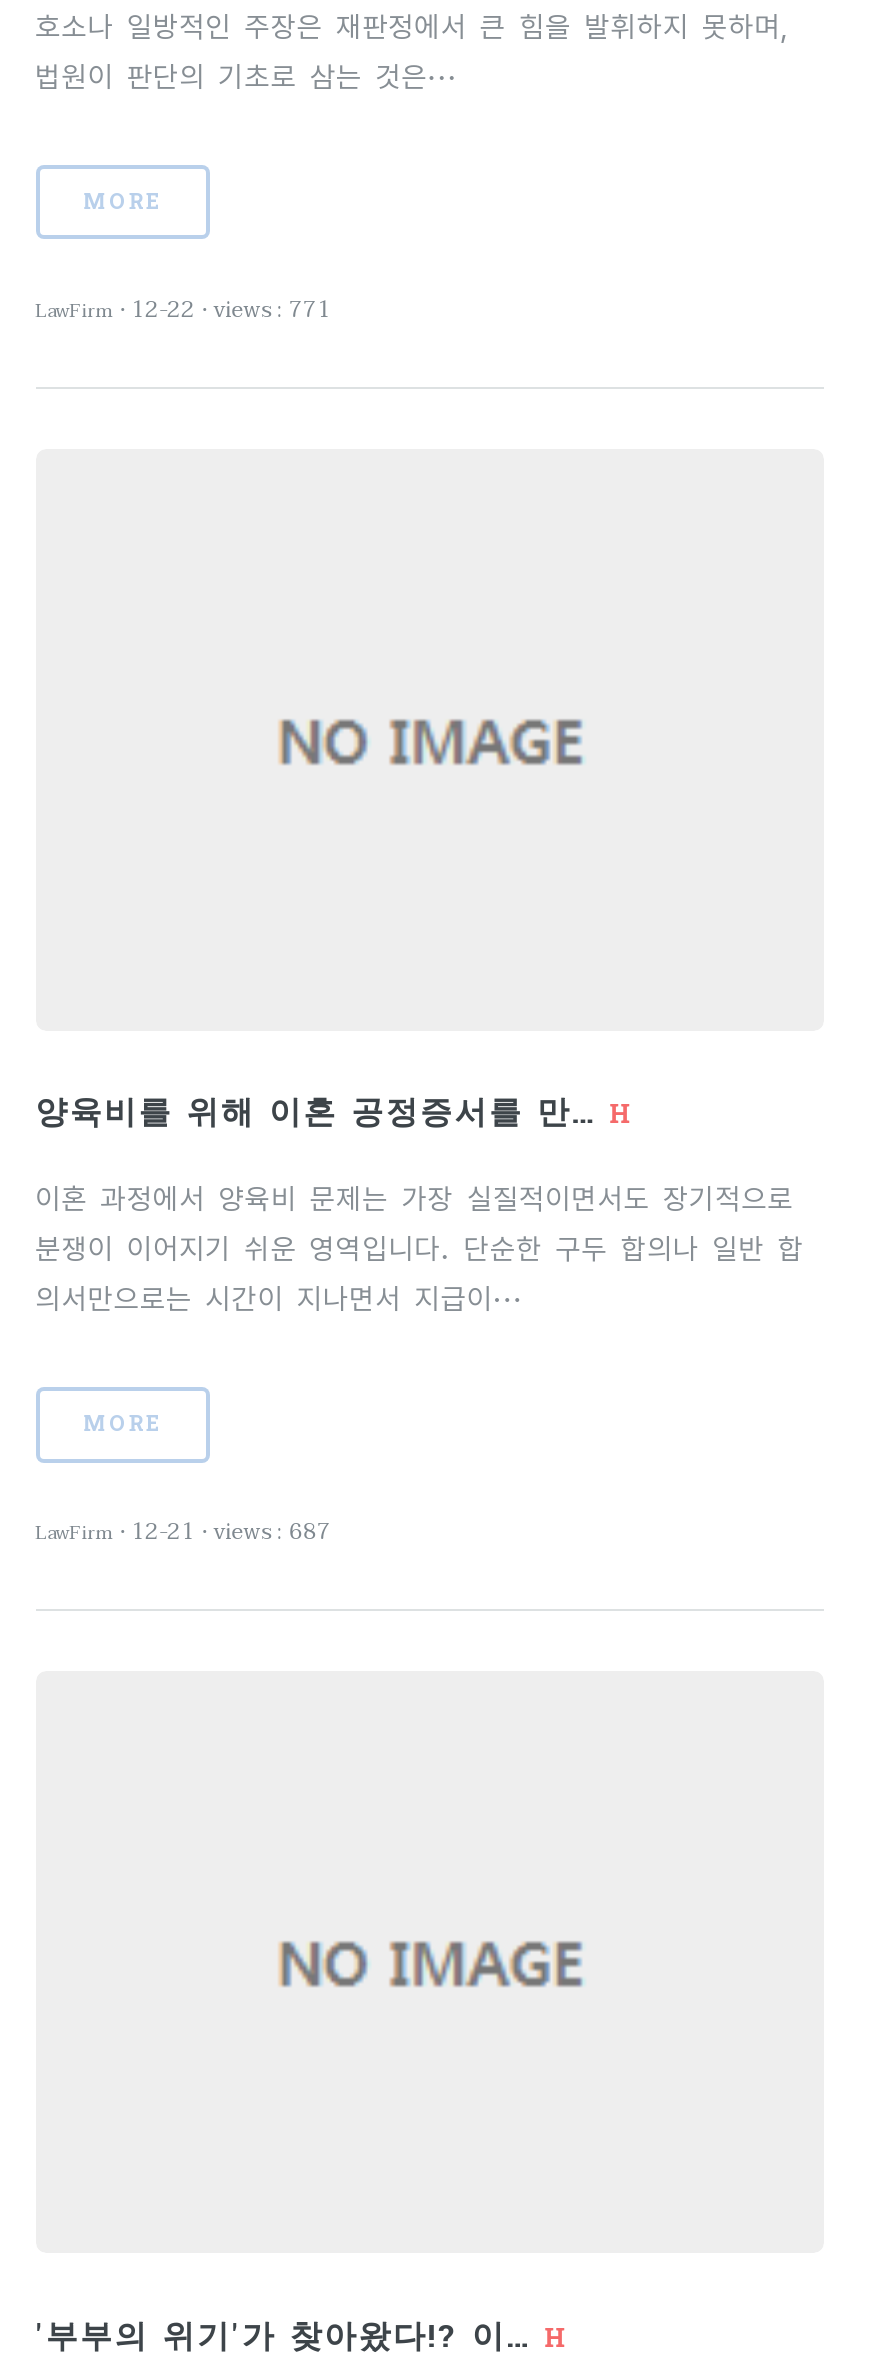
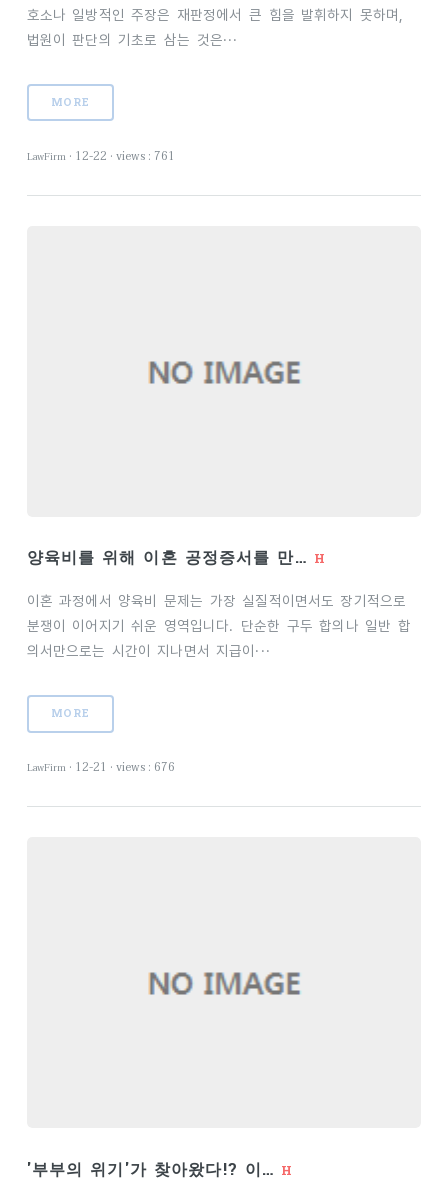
[35,291,331,329] LawFirm · 12-22 · views : 771 -> [27,147,175,166] LawFirm · 12-22 · views : 761
[35,1514,331,1552] LawFirm · 12-21 · views : 687 -> [27,758,175,777] LawFirm · 12-21 · views : 676

